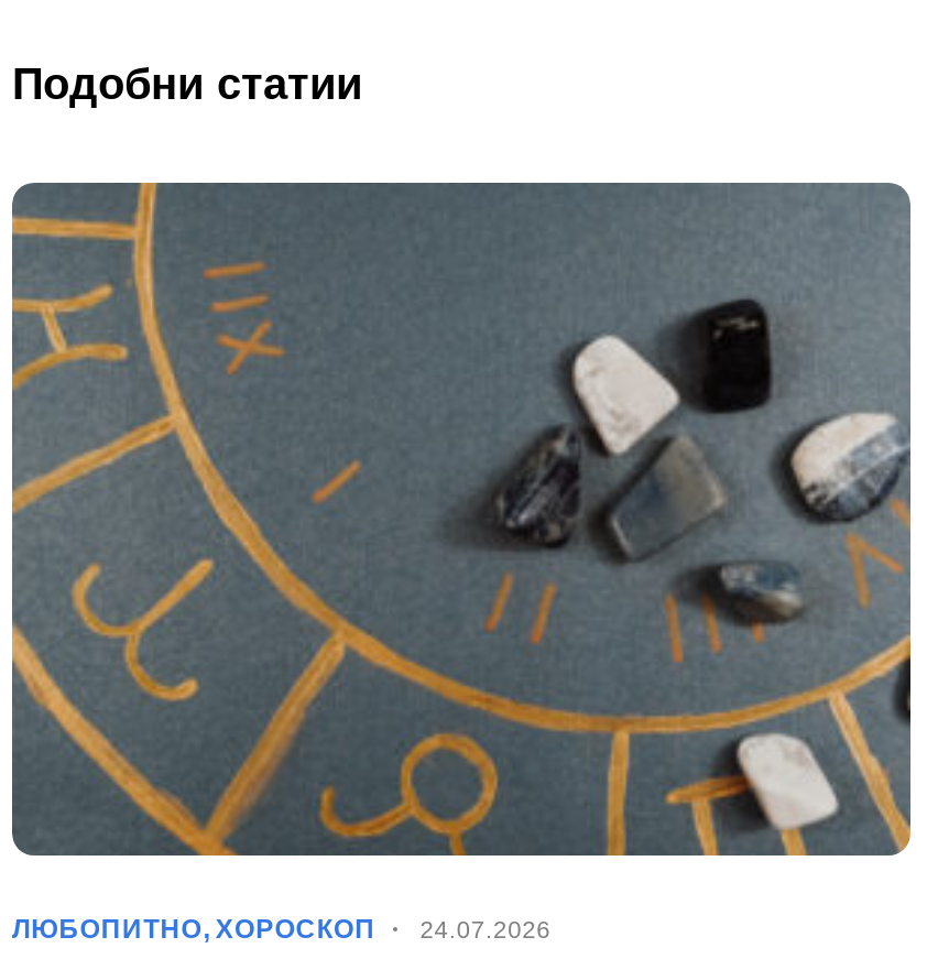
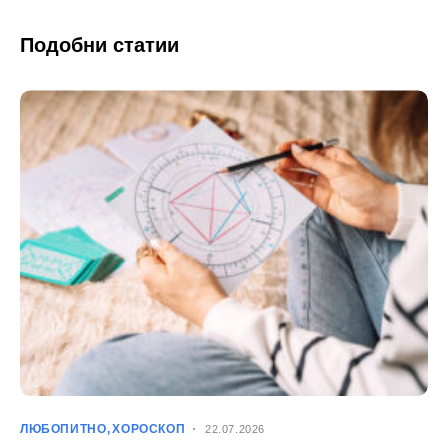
[10,181,913,943] [image] | ЛЮБОПИТНО ХОРОСКОП 24.07.2026 -> [19,90,429,436] [image] | ЛЮБОПИТНО ХОРОСКОП 22.07.2026

